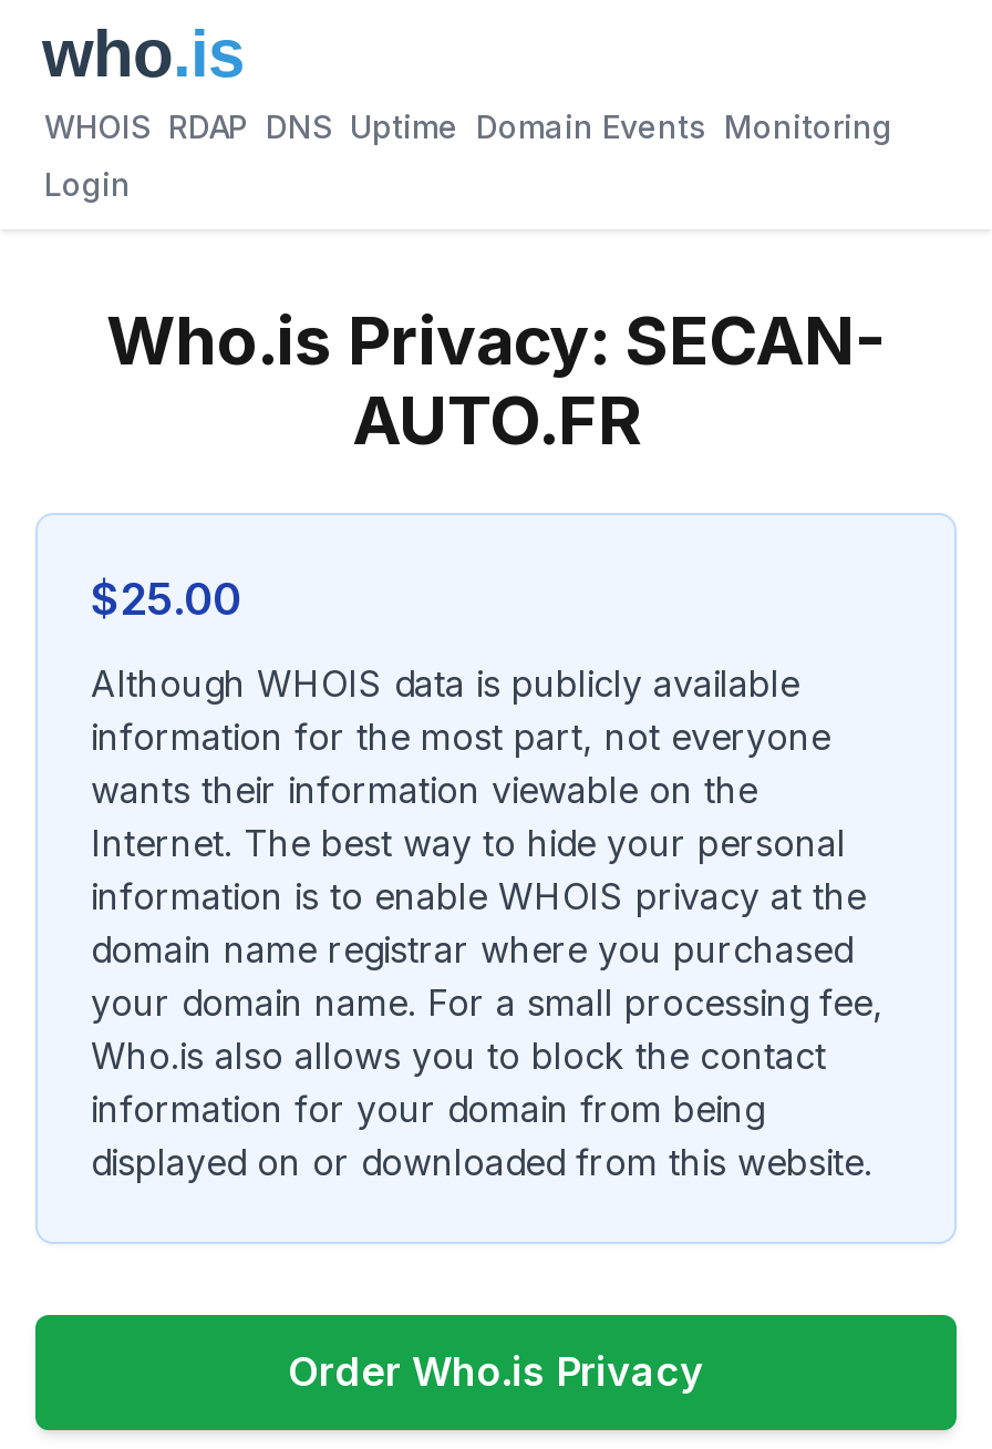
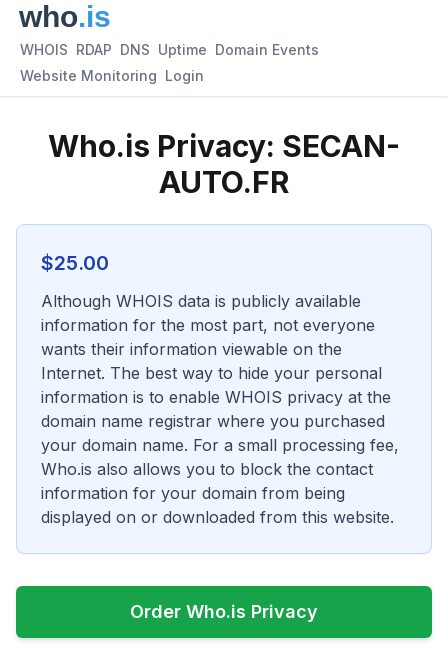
[44,107,892,145] WHOIS RDAP DNS Uptime Domain Events Monitoring -> [20,41,319,58] WHOIS RDAP DNS Uptime Domain Events
[44,165,131,203] Login -> [20,67,204,84] Website Monitoring Login

